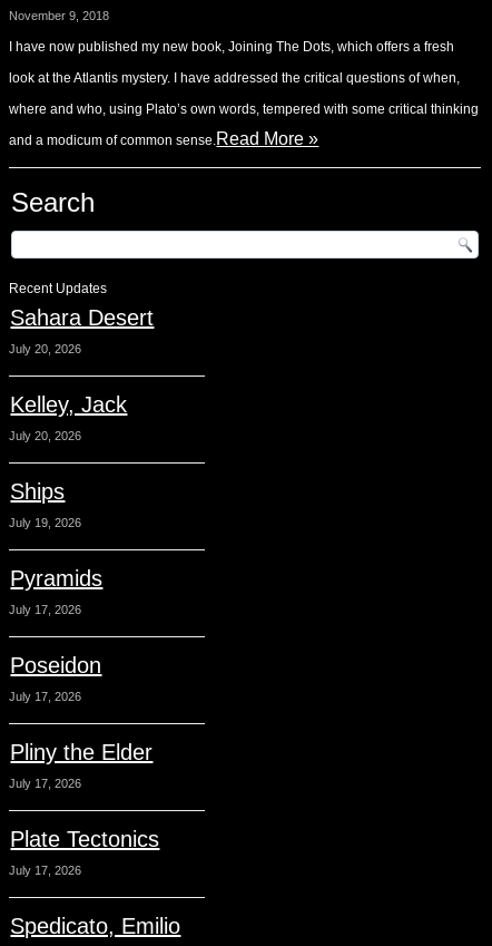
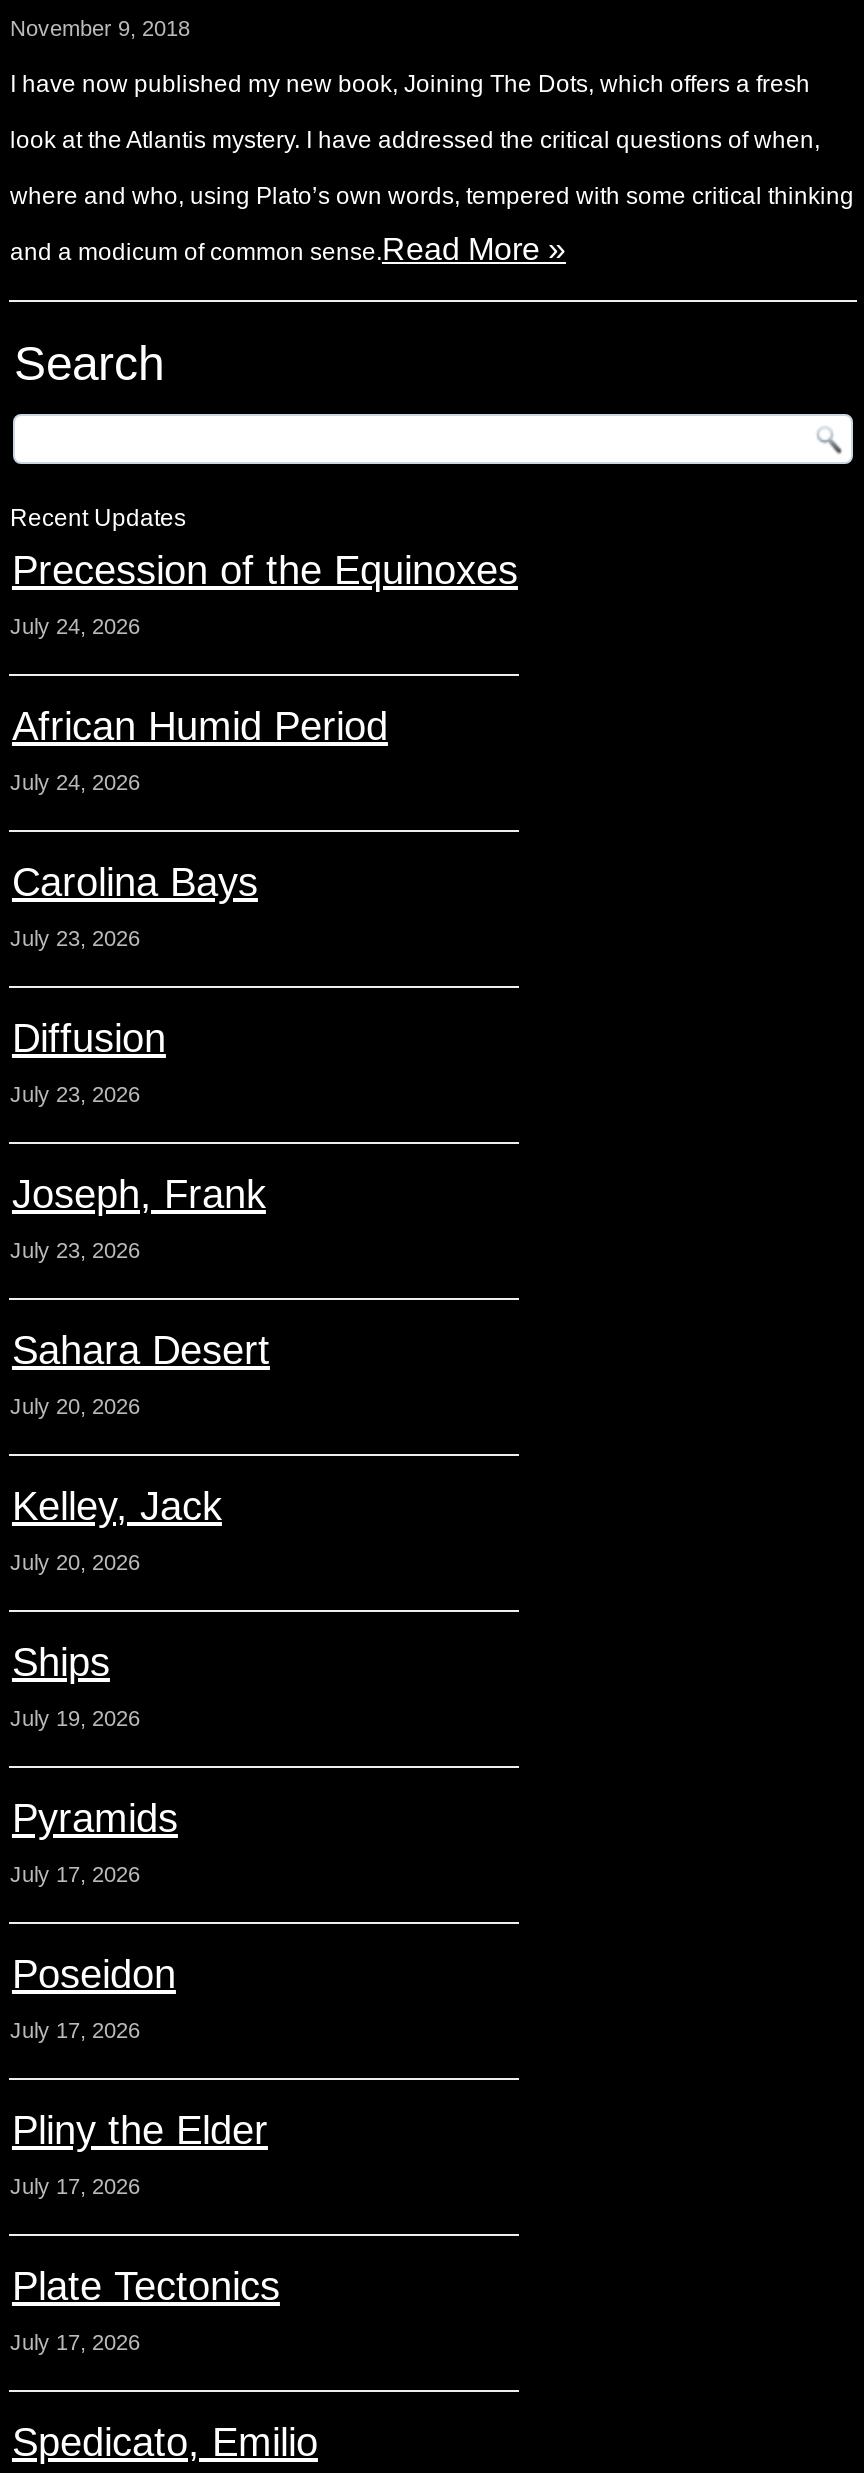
none -> [10,548,518,1262] Precession of the Equinoxes | July 24, 2026 | African Humid Period | July 24, 2026 | Carolina Bays | July 23, 2026 | Diffusion | July 23, 2026 | Joseph, Frank | July 23, 2026

